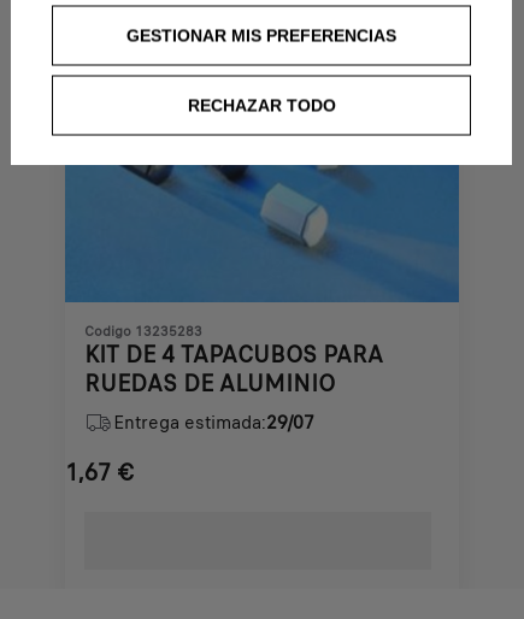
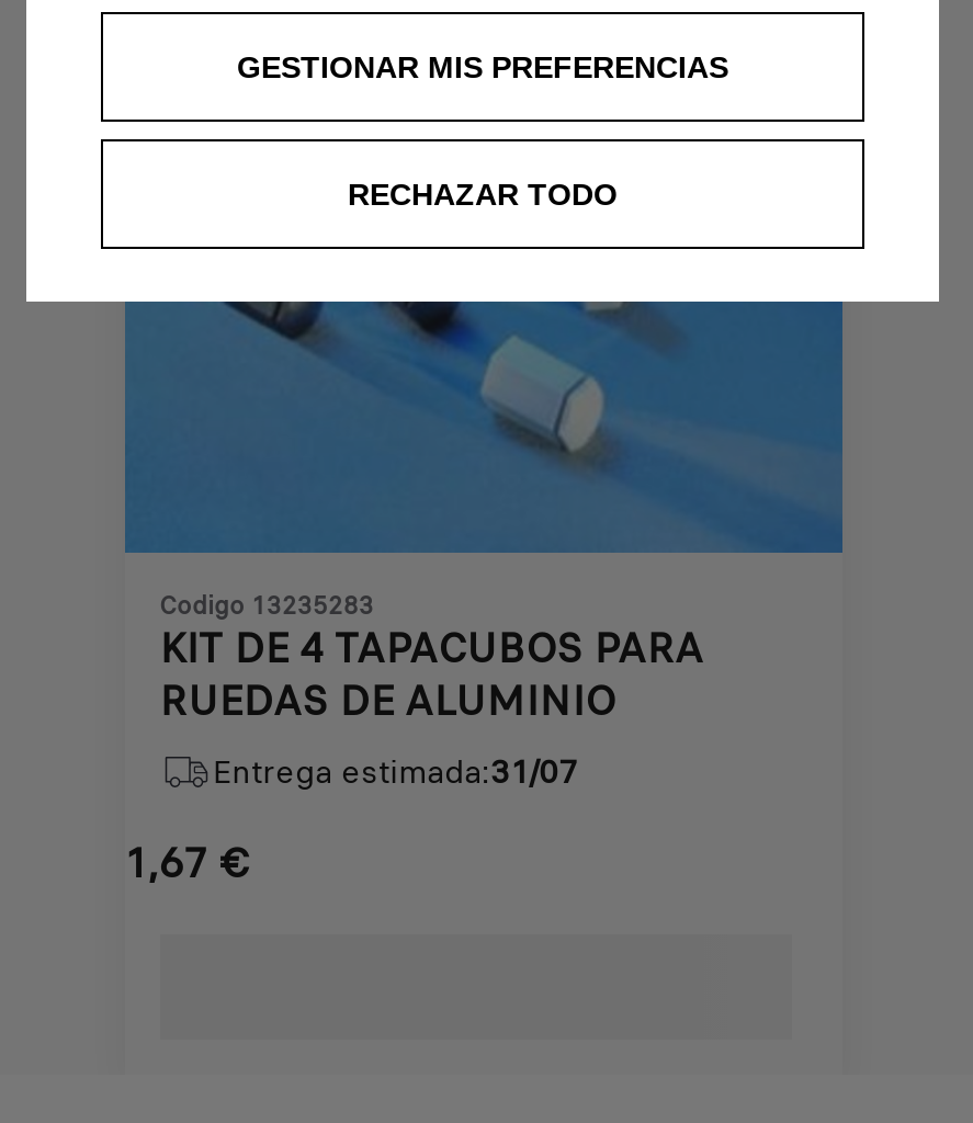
[113,409,314,436] Entrega estimada:29/07 -> [212,748,578,796] Entrega estimada:31/07

